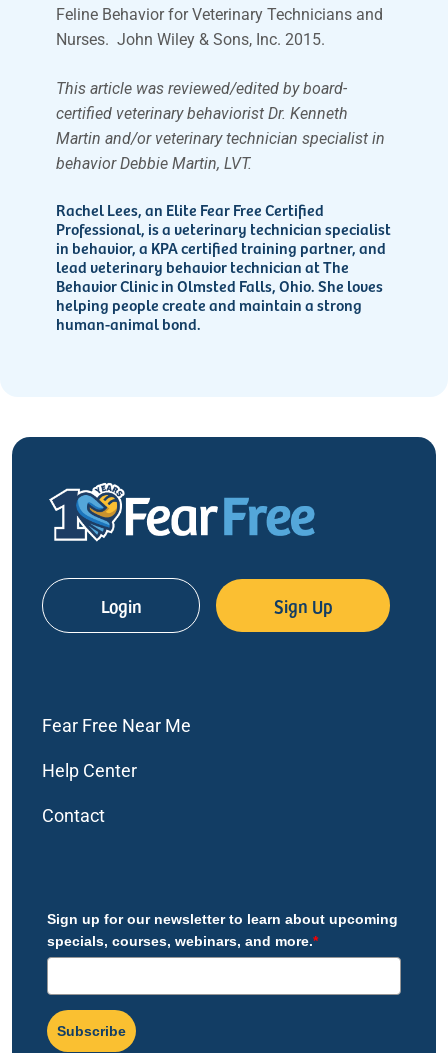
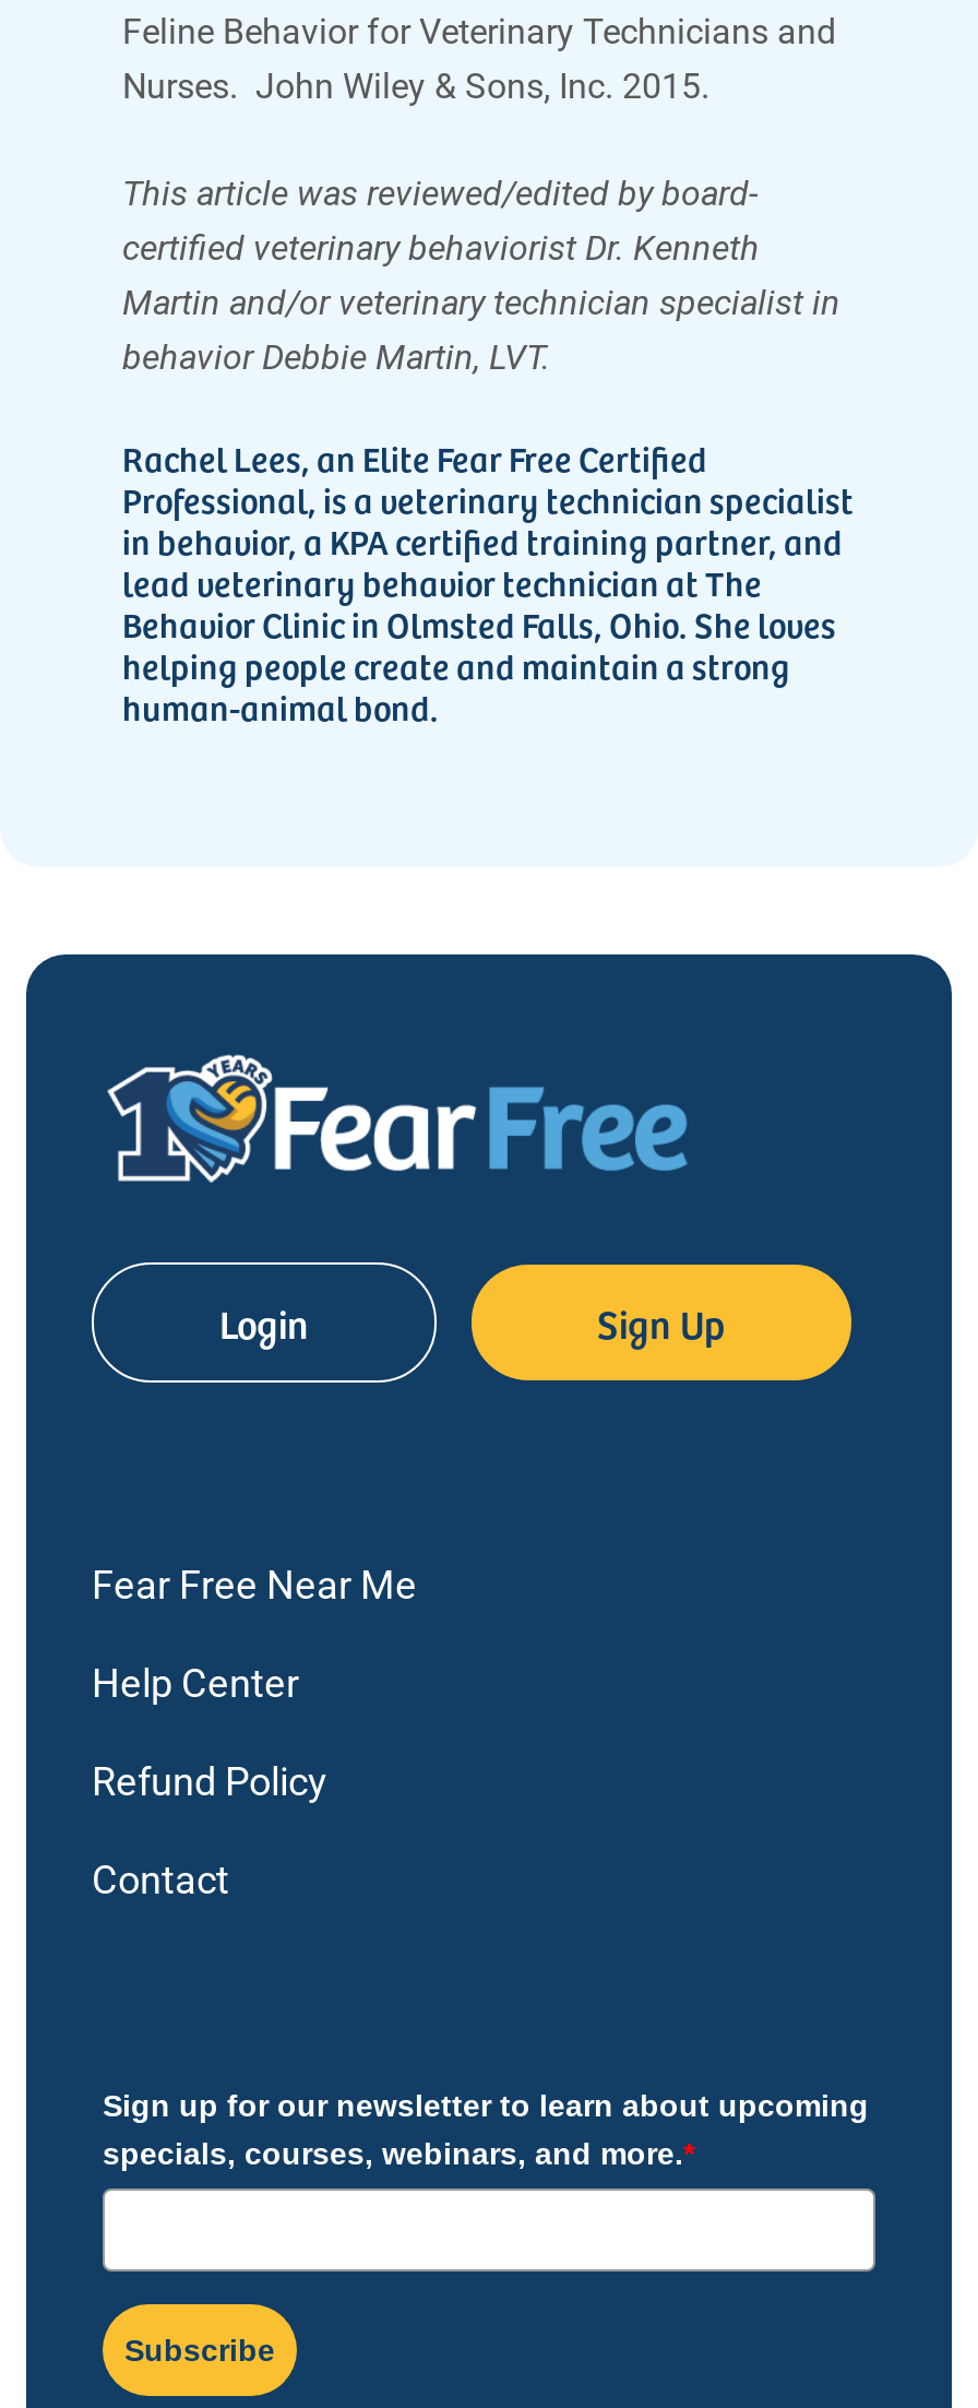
none -> [92,1758,327,1804] Refund Policy

